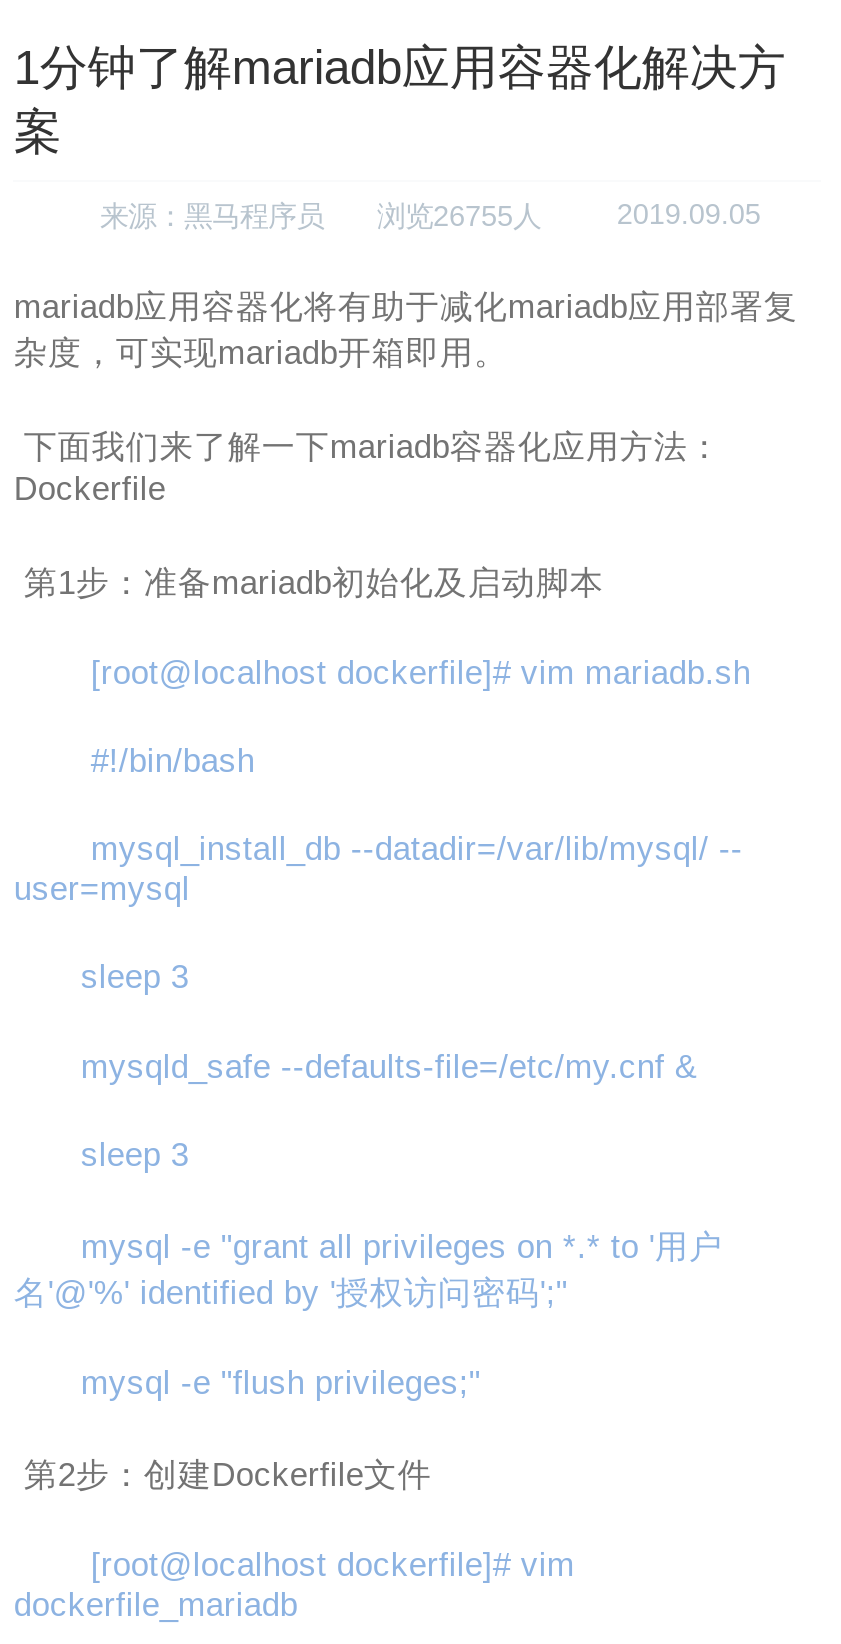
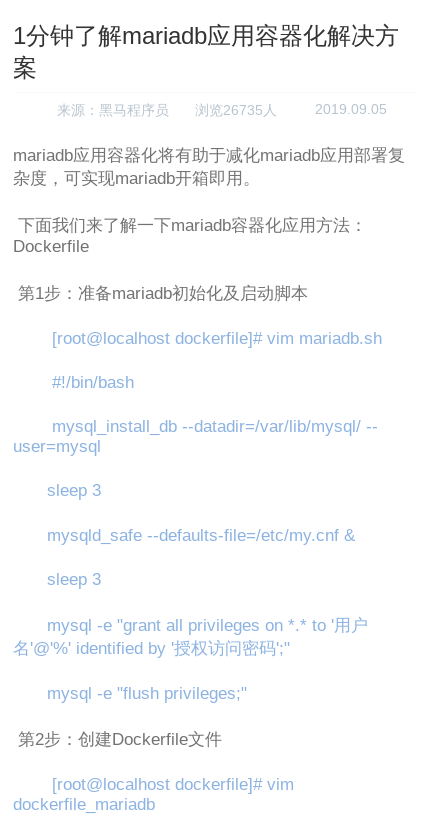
[100,200,541,232] 来源：黑马程序员 浏览26755人 -> [56,102,277,118] 来源：黑马程序员 浏览26735人

